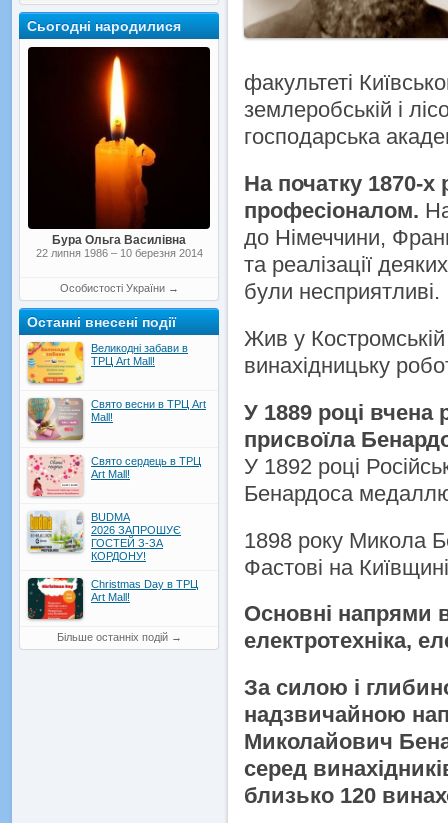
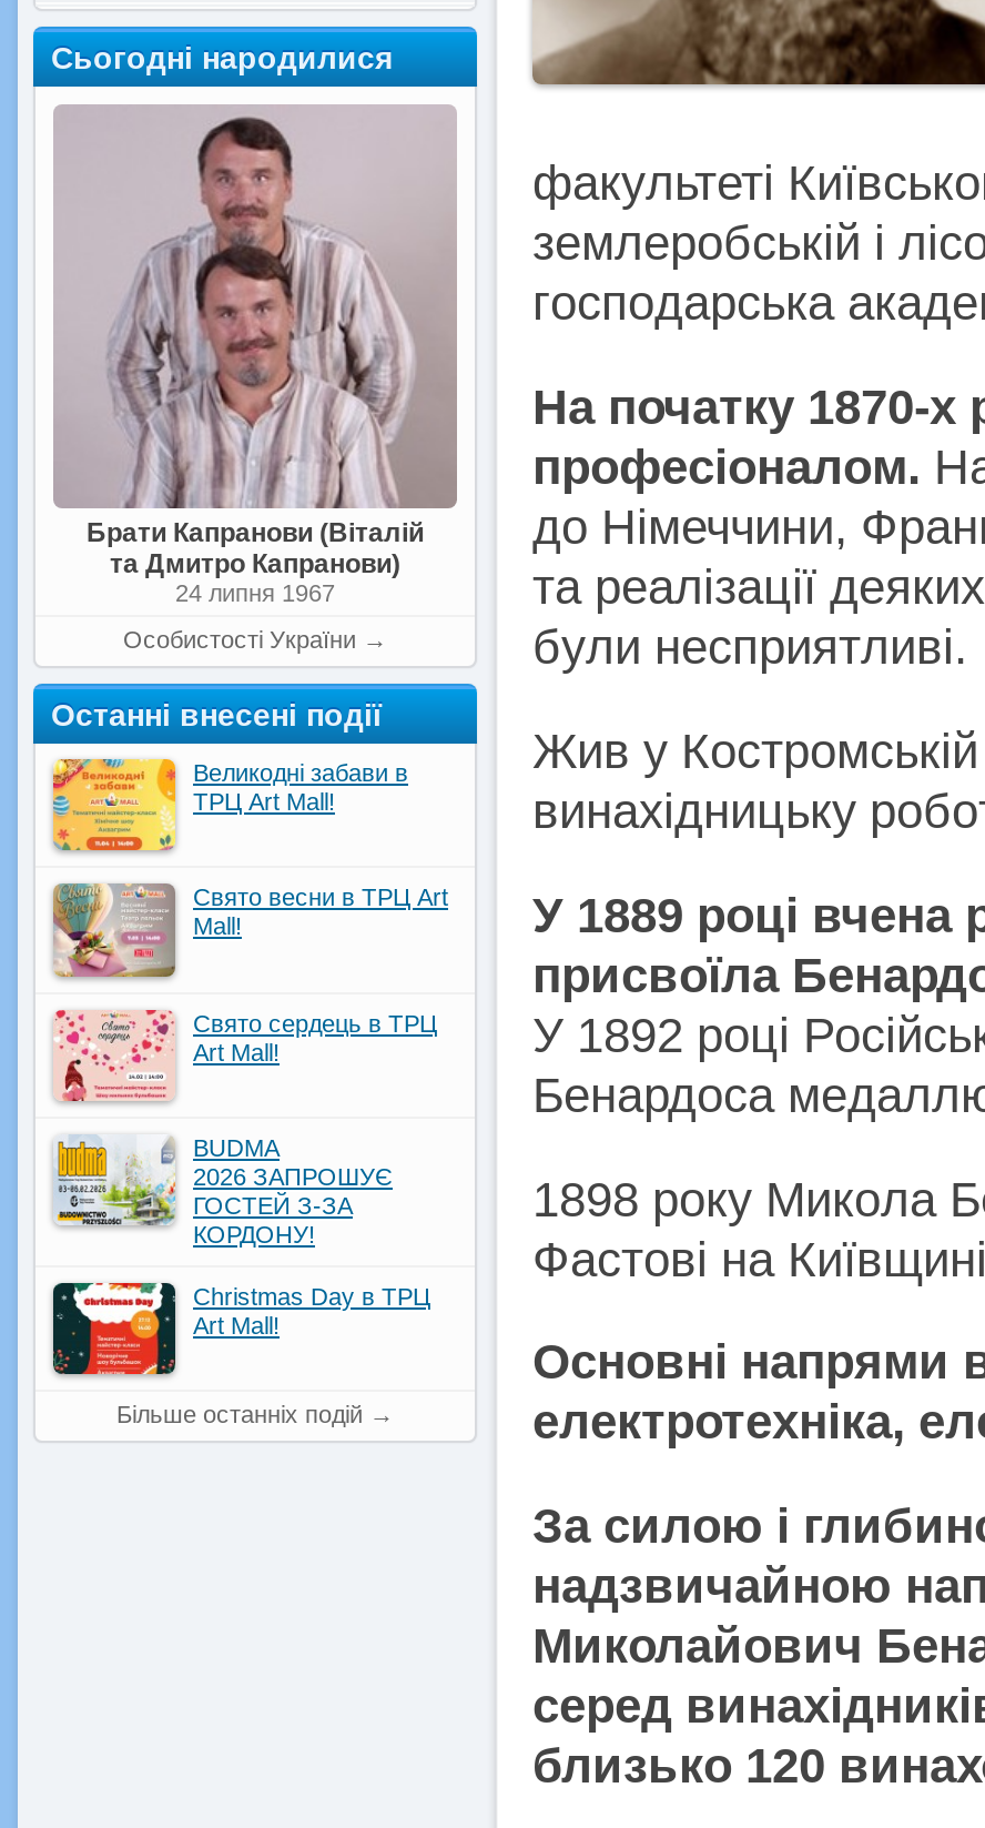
[27,46,211,259] [image] | Бура Ольга Василівна | 22 липня 1986 – 10 березня 2014 -> [53,104,457,606] [image] | Брати Капранови (Віталій | та Дмитро Капранови) | 24 липня 1967

